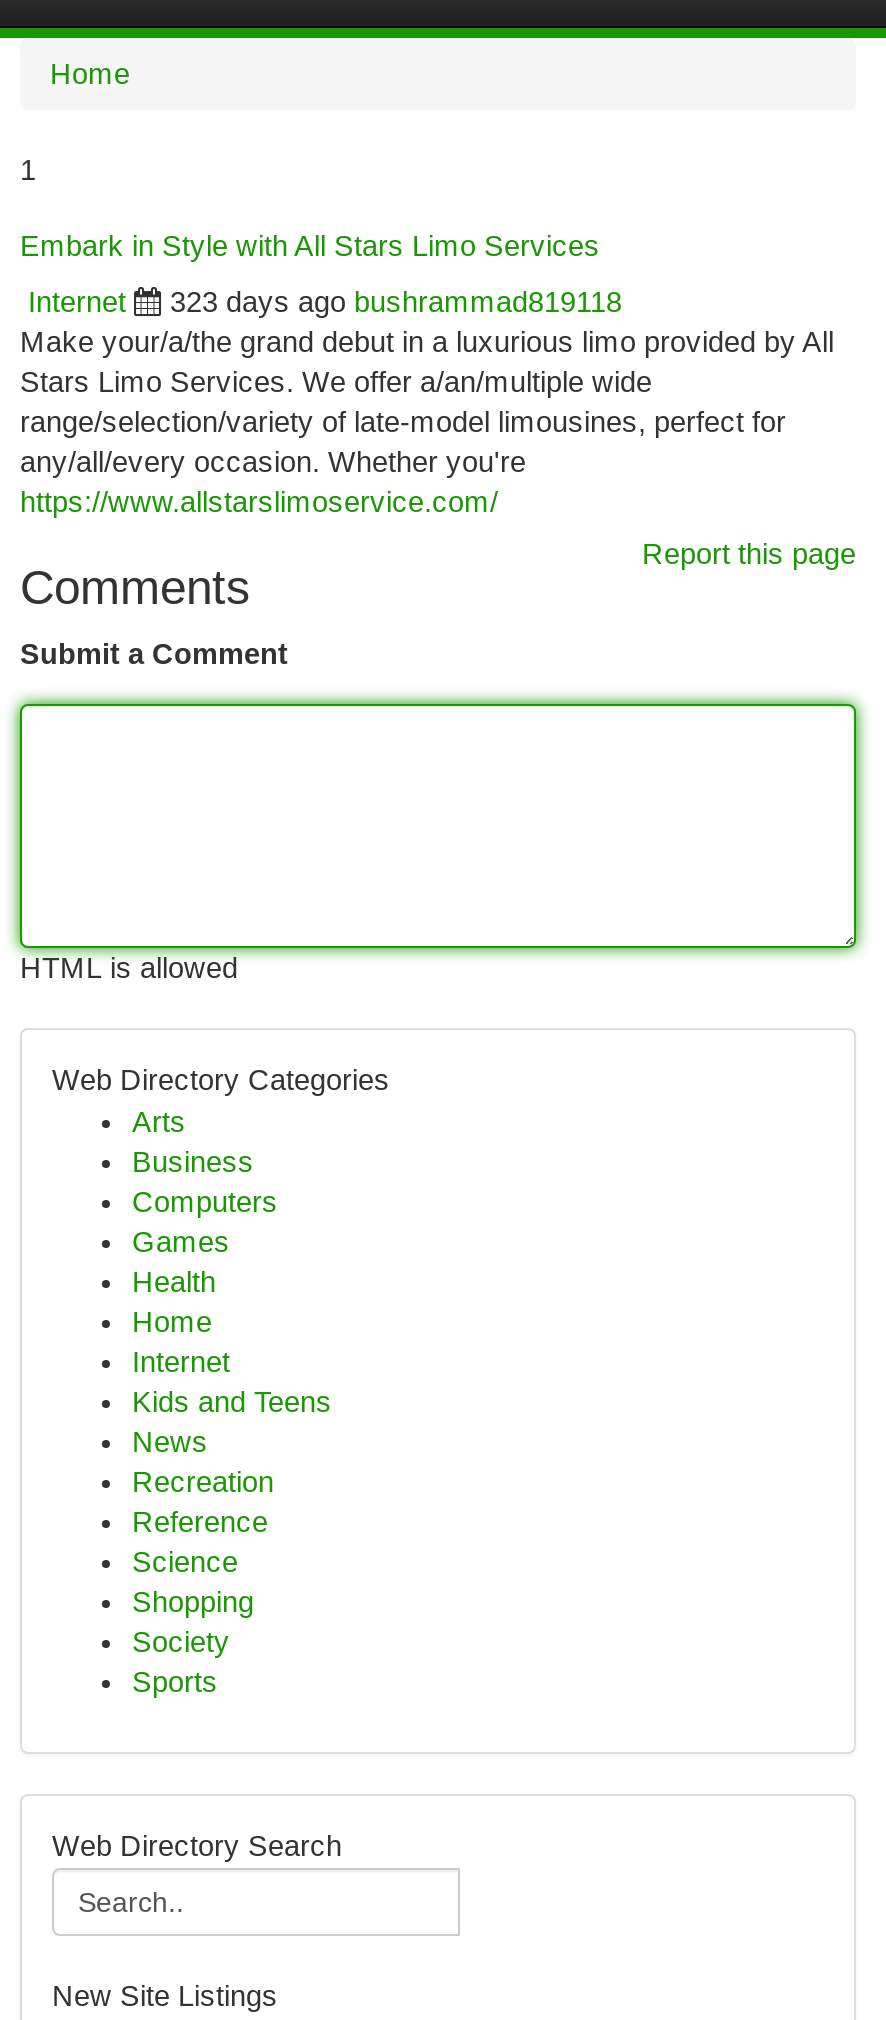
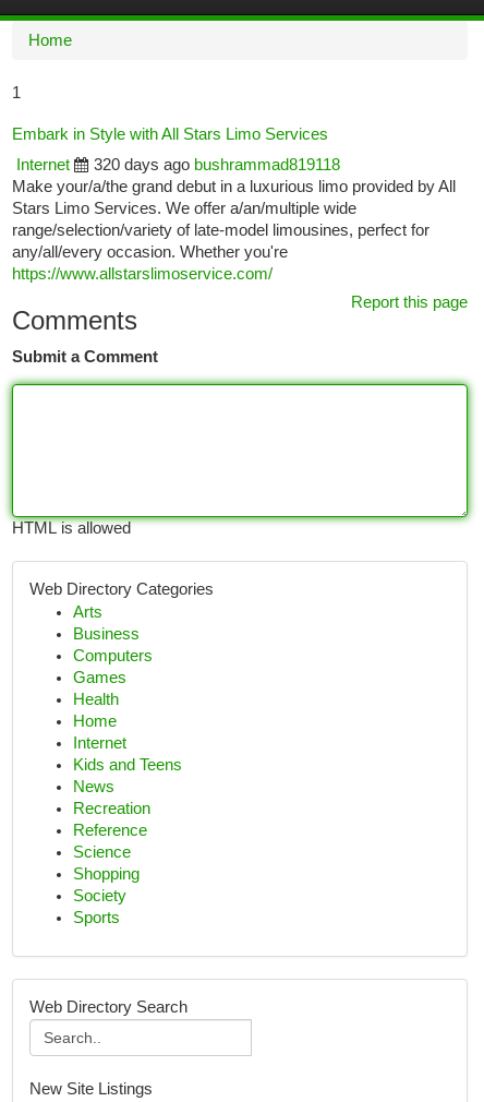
[170,286,622,318] 323 days ago bushrammad819118 -> [94,156,340,173] 320 days ago bushrammad819118

